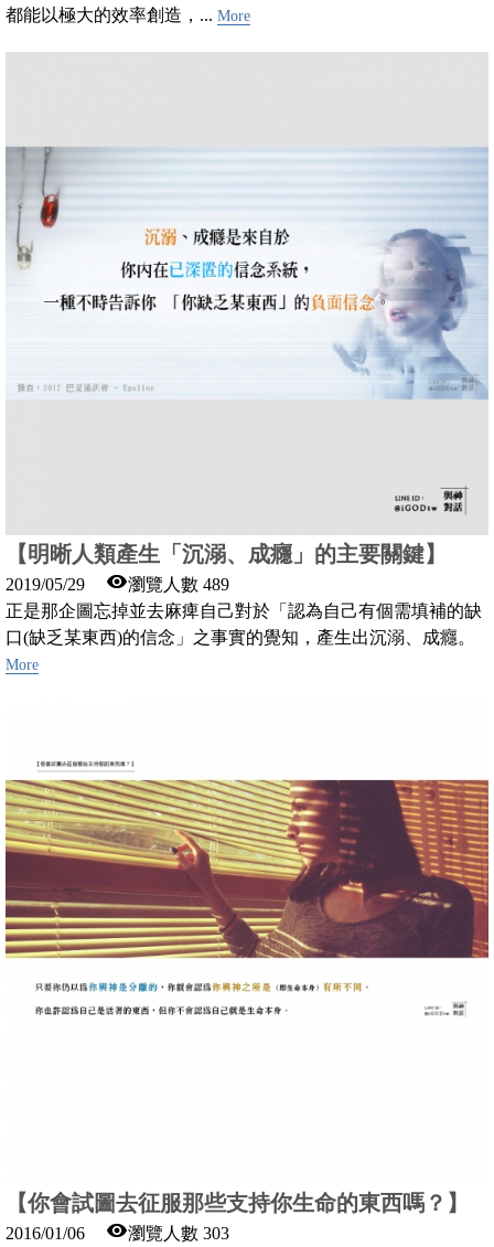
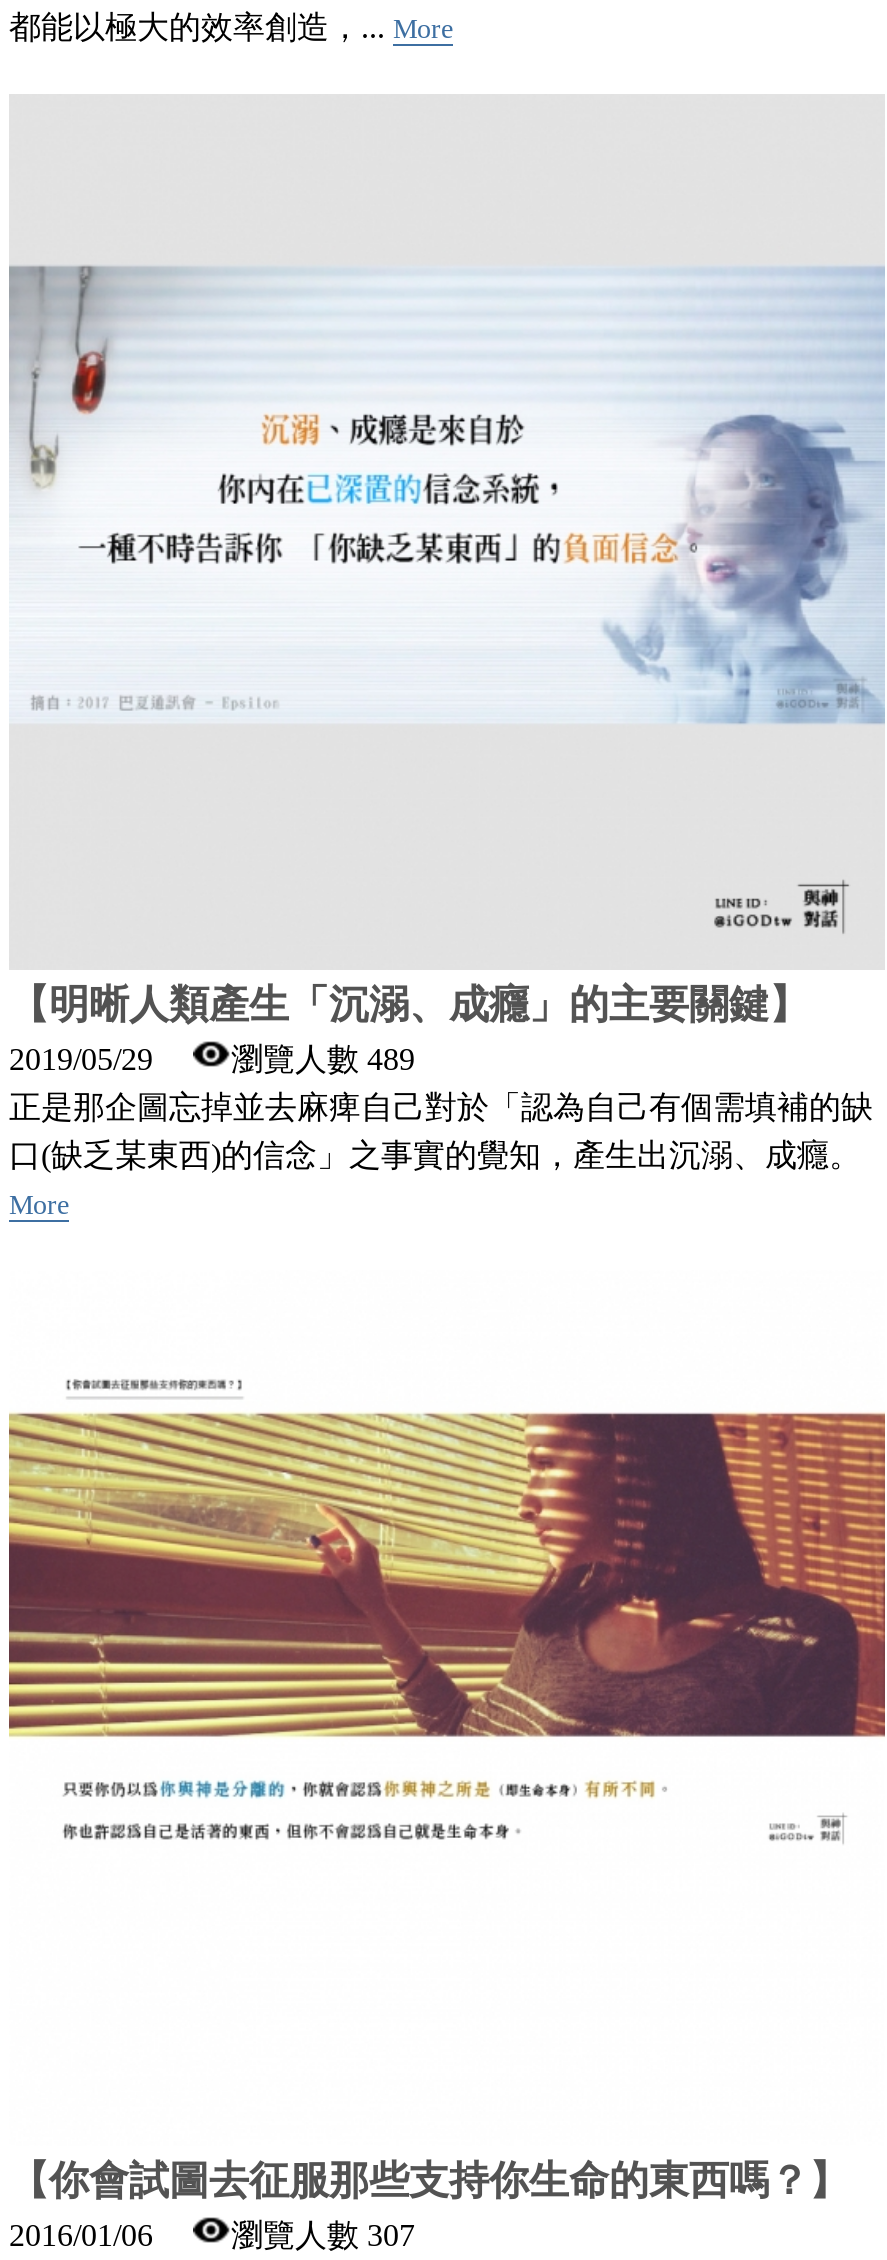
[128,1223,229,1242] 瀏覽人數 303 -> [231,2217,415,2251] 瀏覽人數 307

